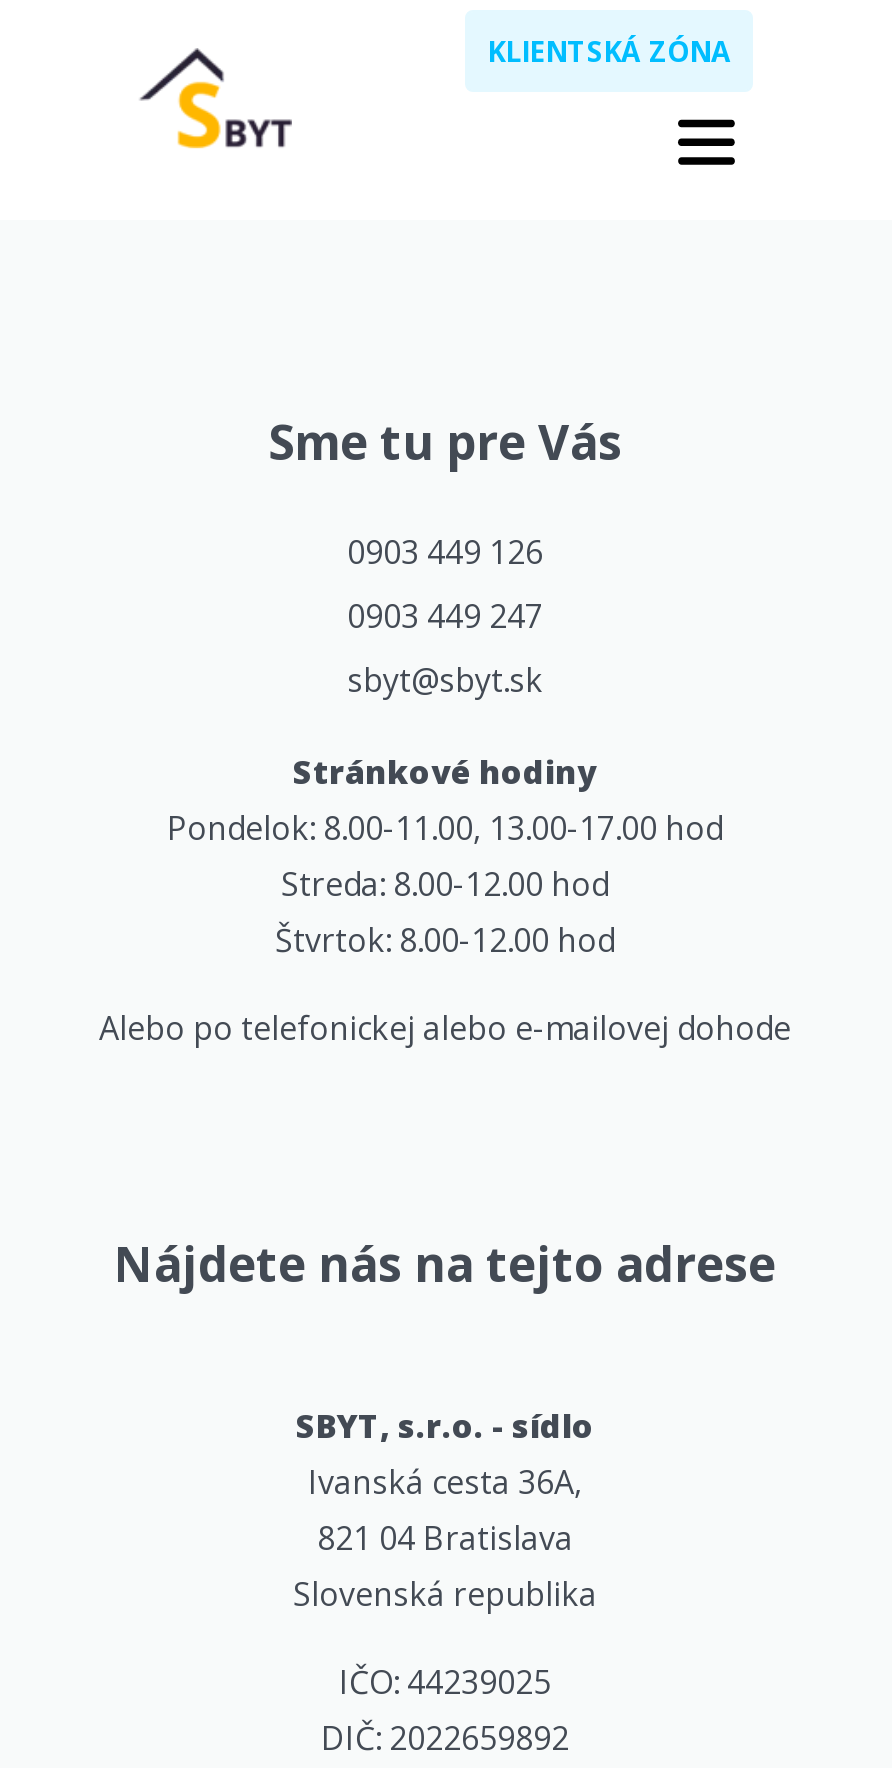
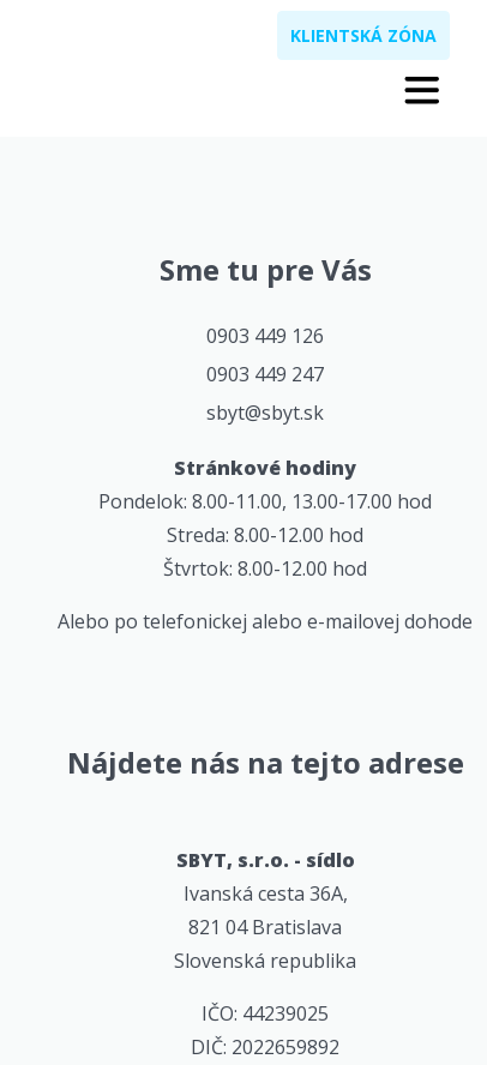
[139,46,295,150] [image] -> none

